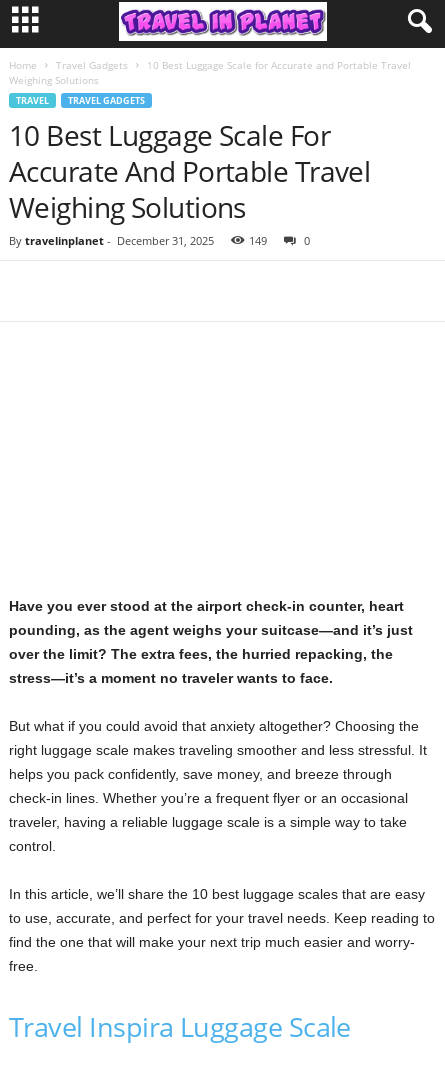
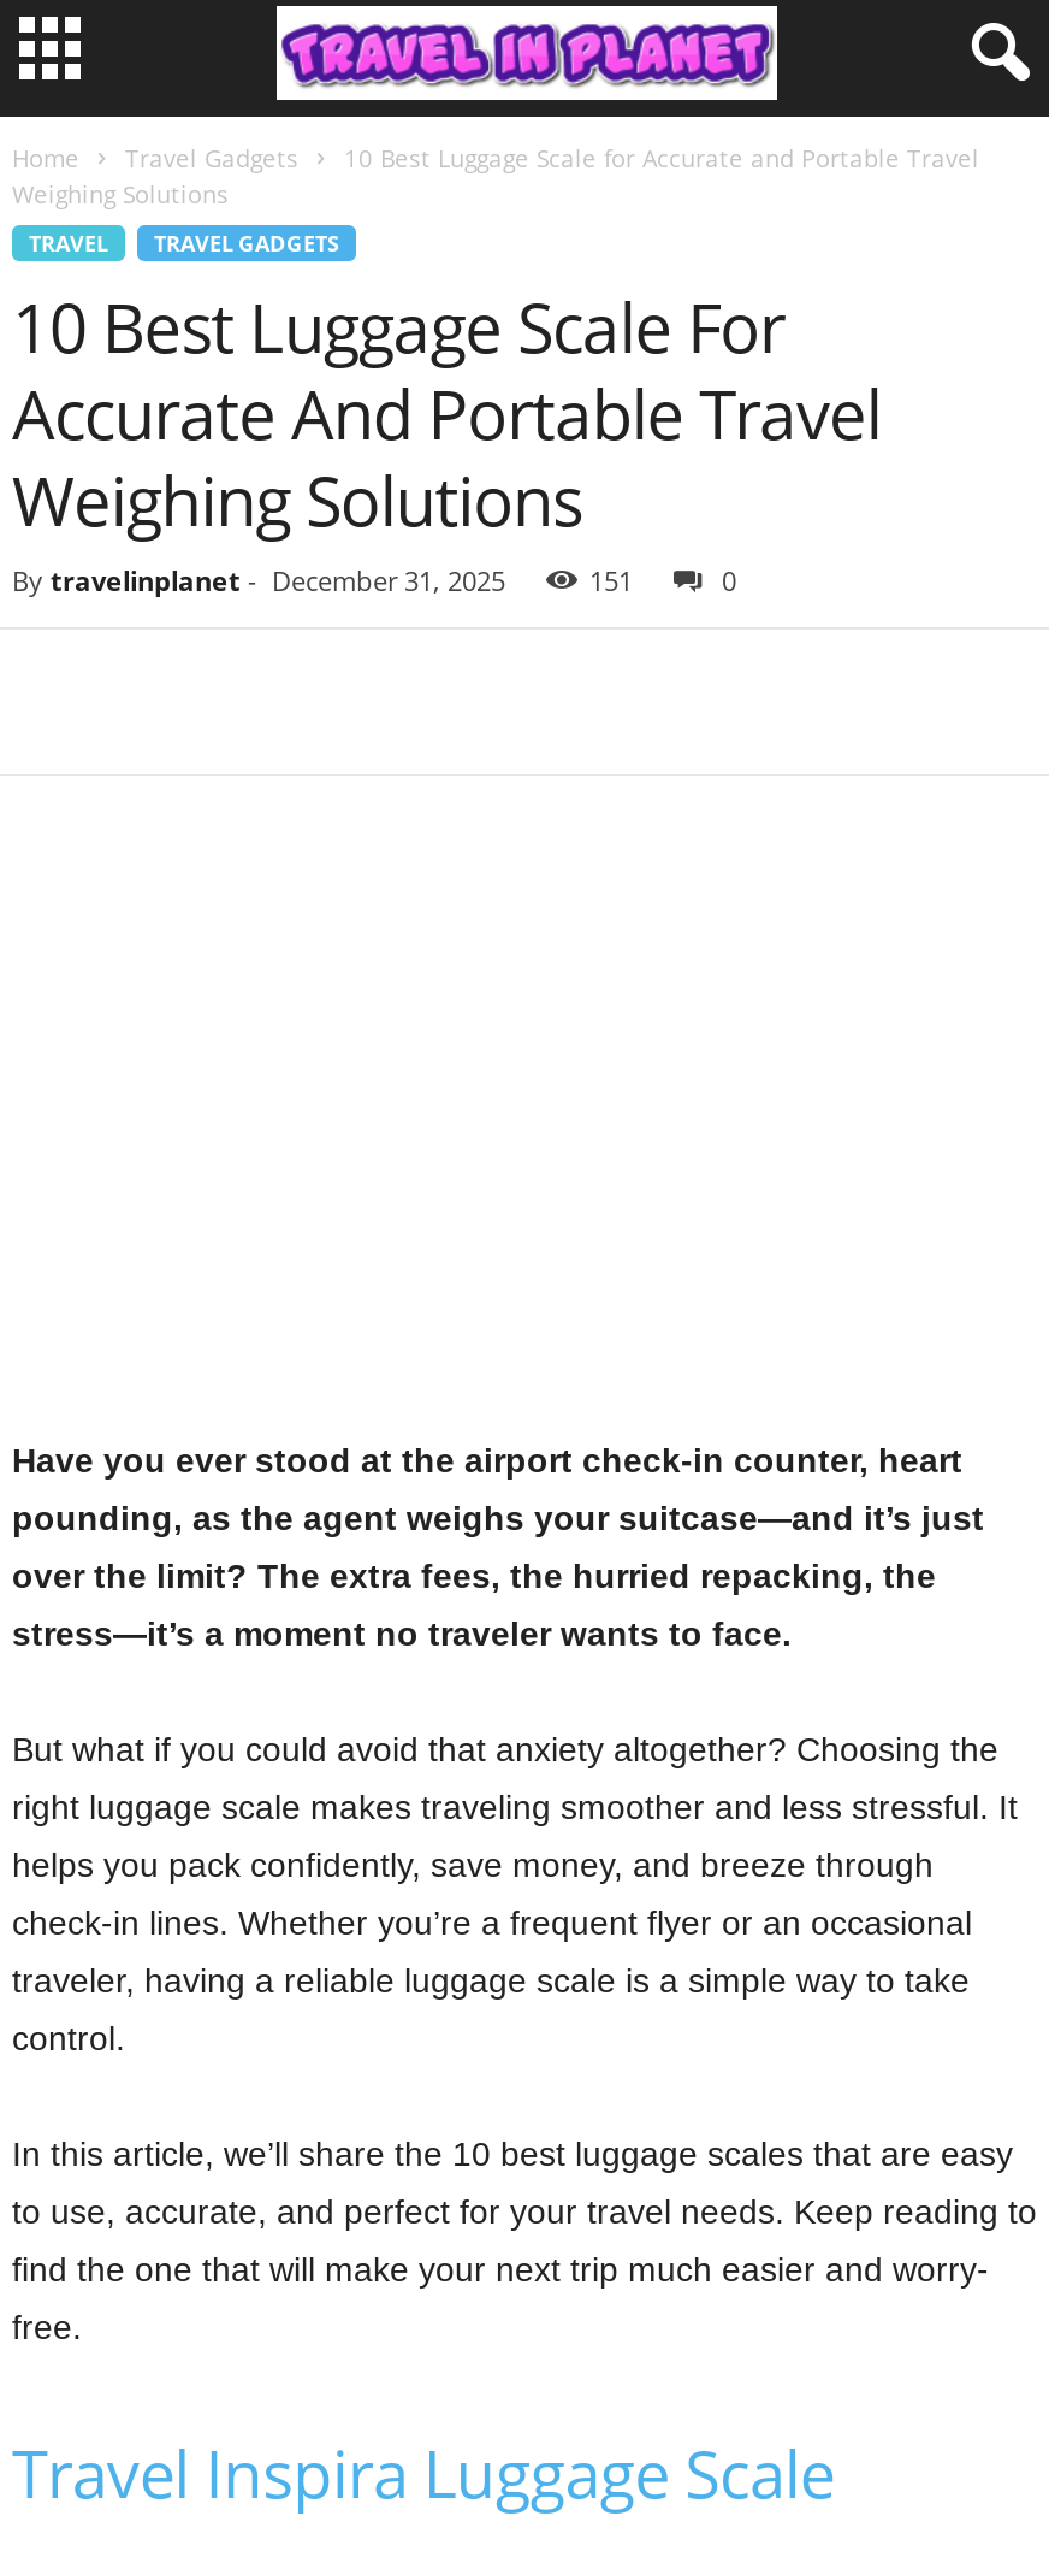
[249,233,267,248] 149 -> [589,562,633,598] 151

